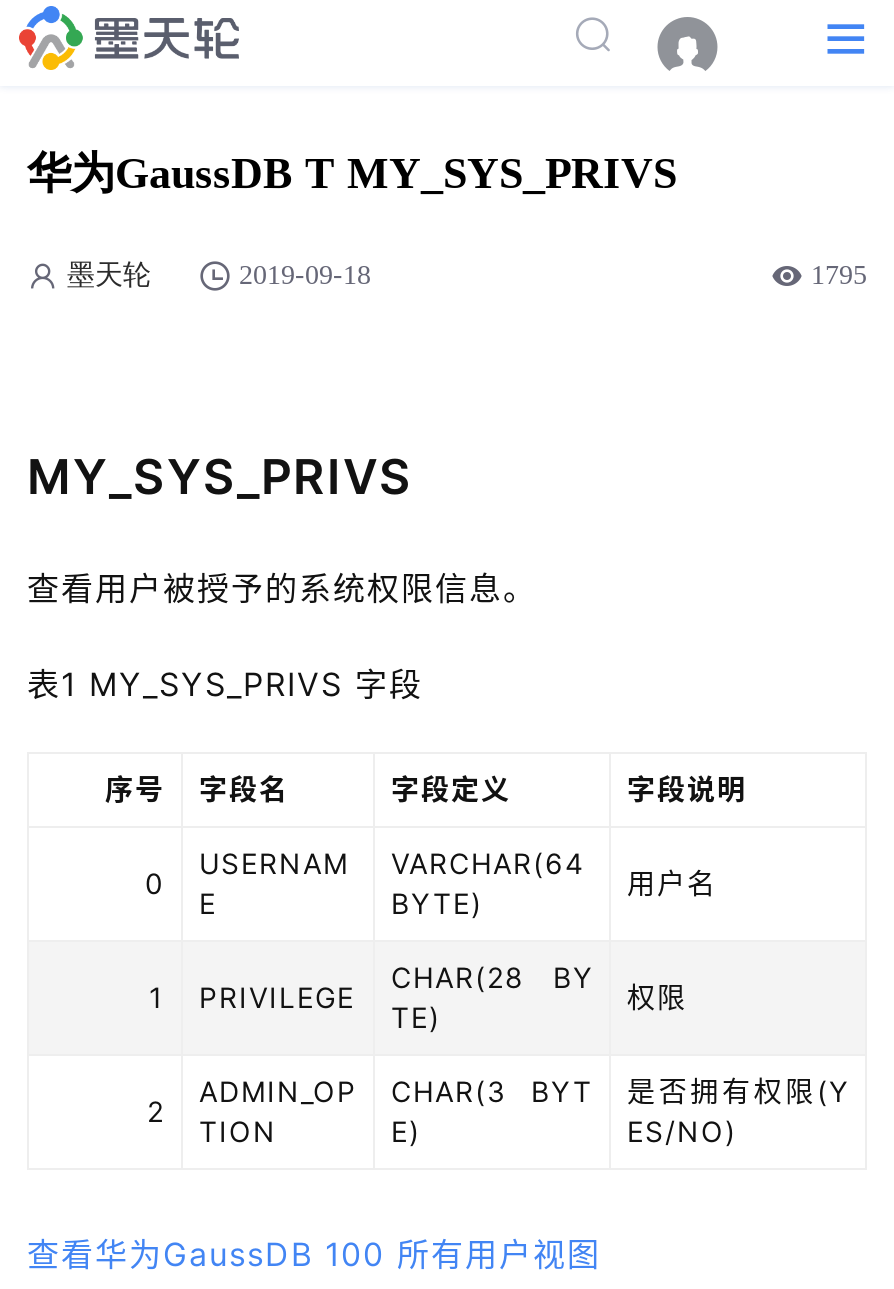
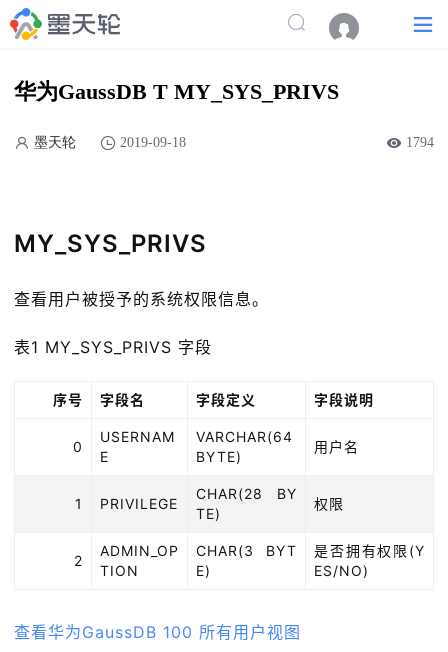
[811,260,867,290] 1795 -> [406,135,434,150] 1794

